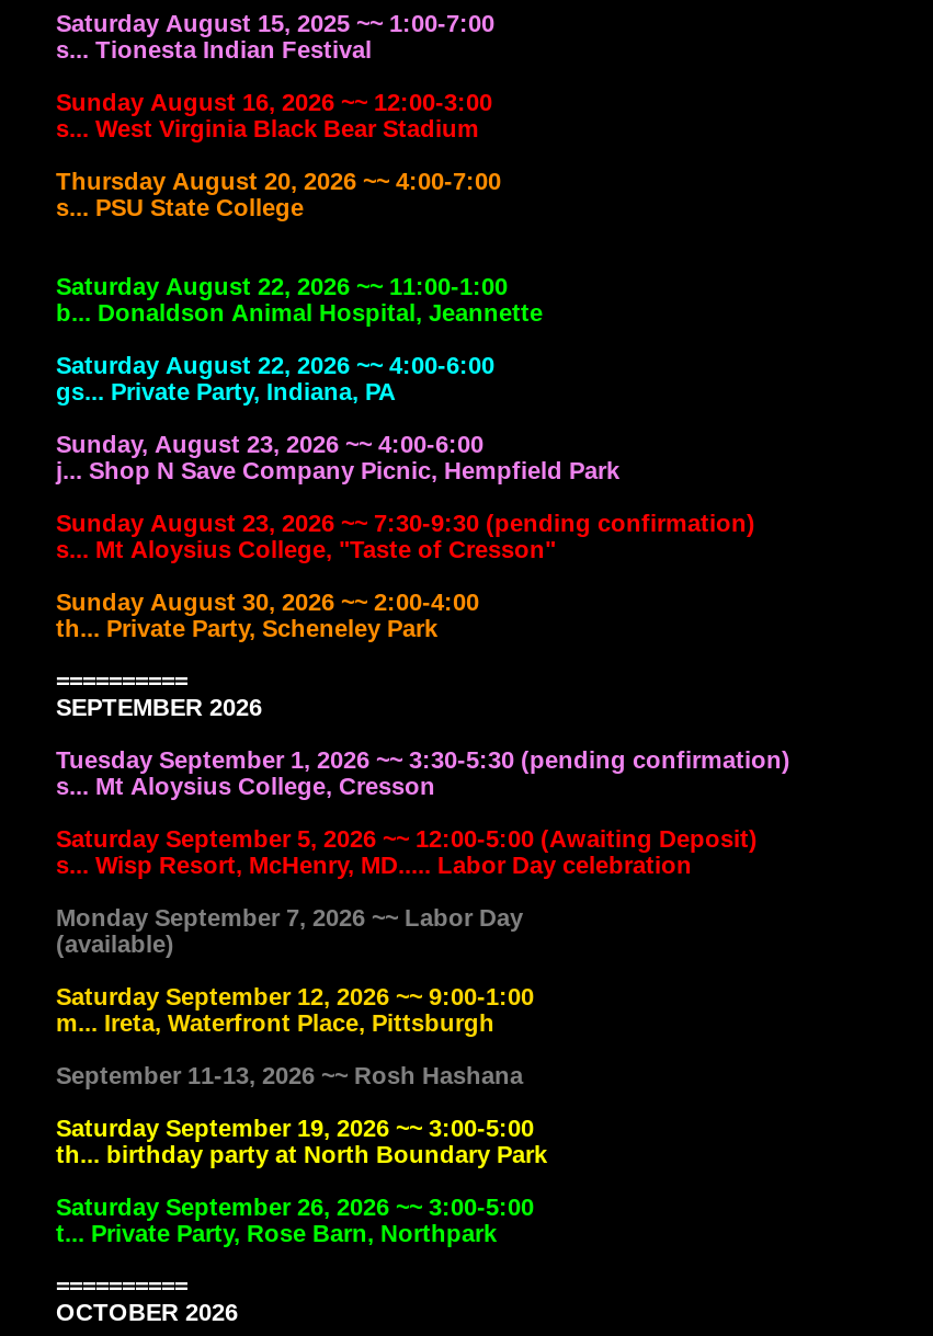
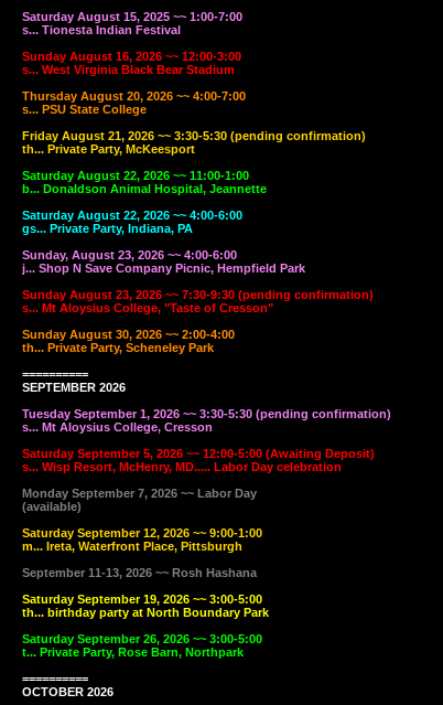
none -> [22,129,366,156] Friday August 21, 2026 ~~ 3:30-5:30 (pending confirmation) | th... Private Party, McKeesport

